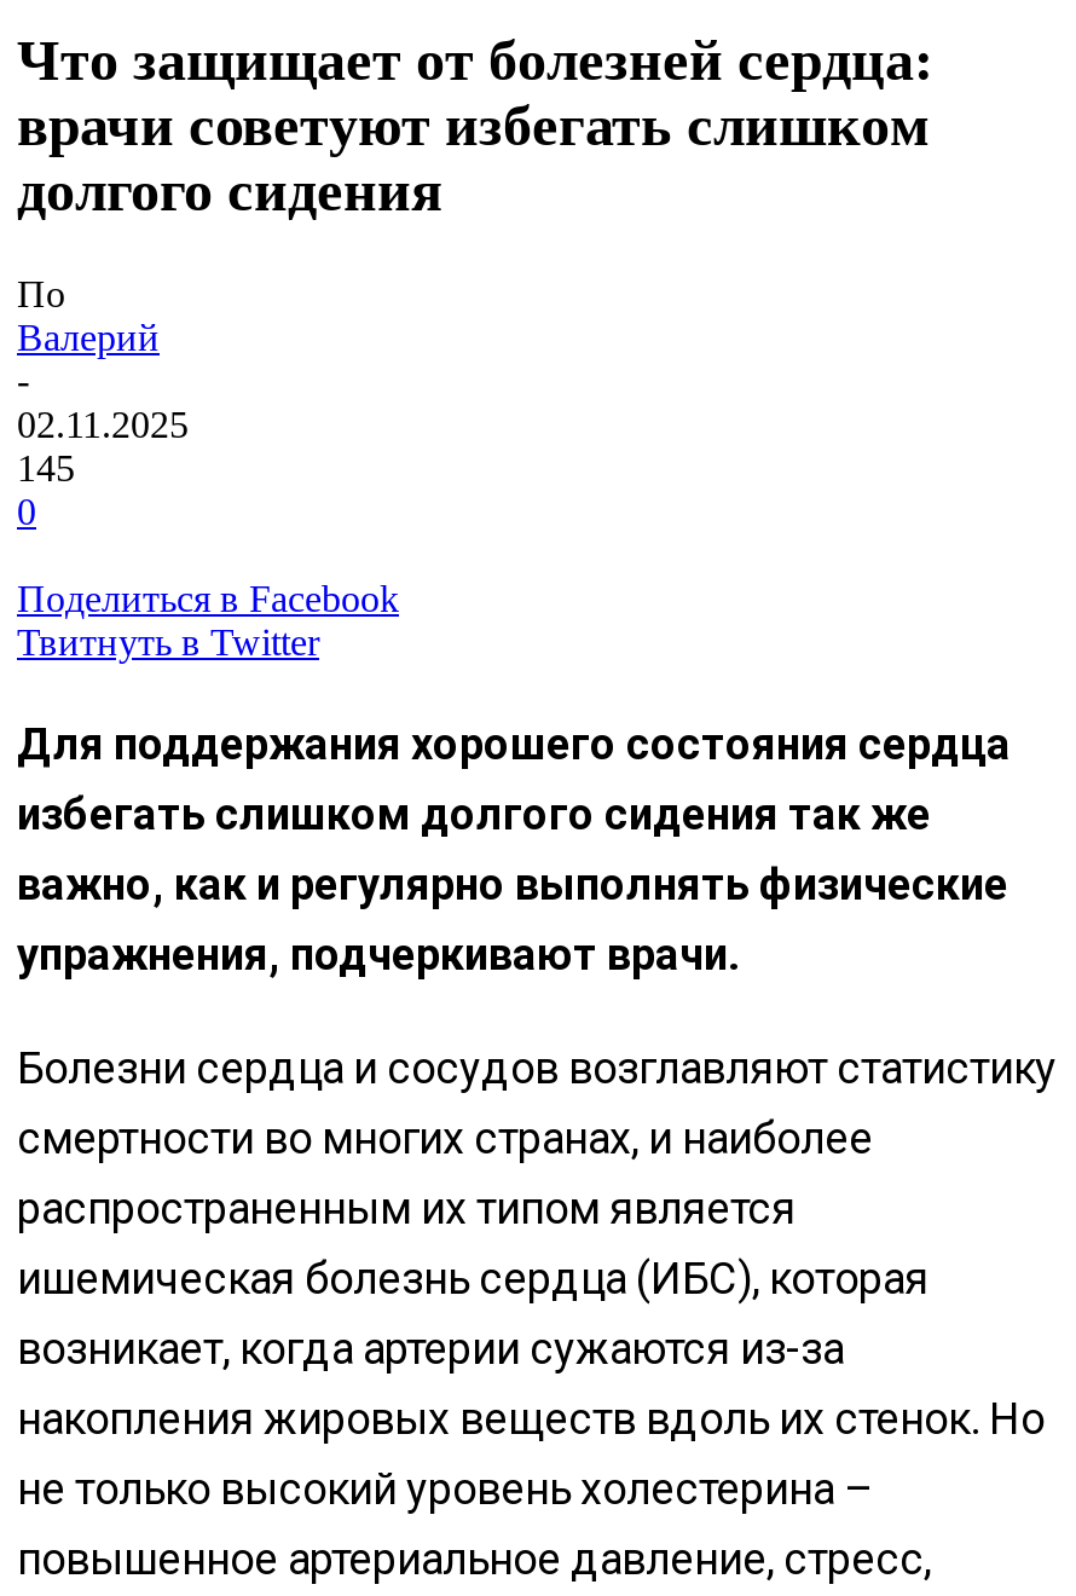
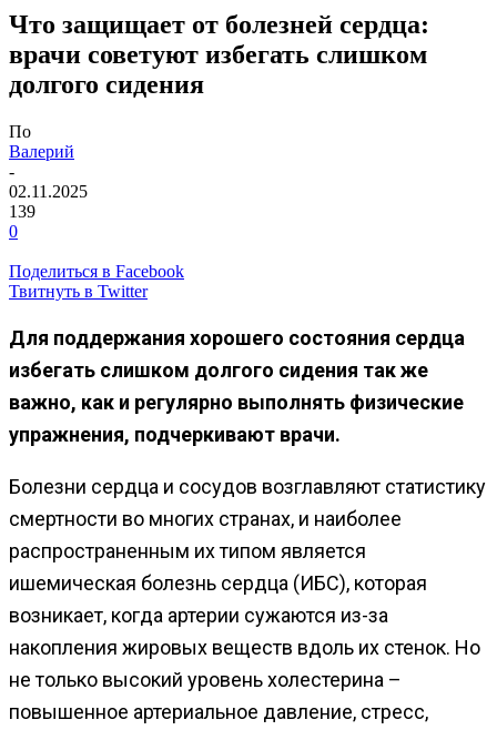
[17,447,75,488] 145 -> [9,202,35,221] 139

